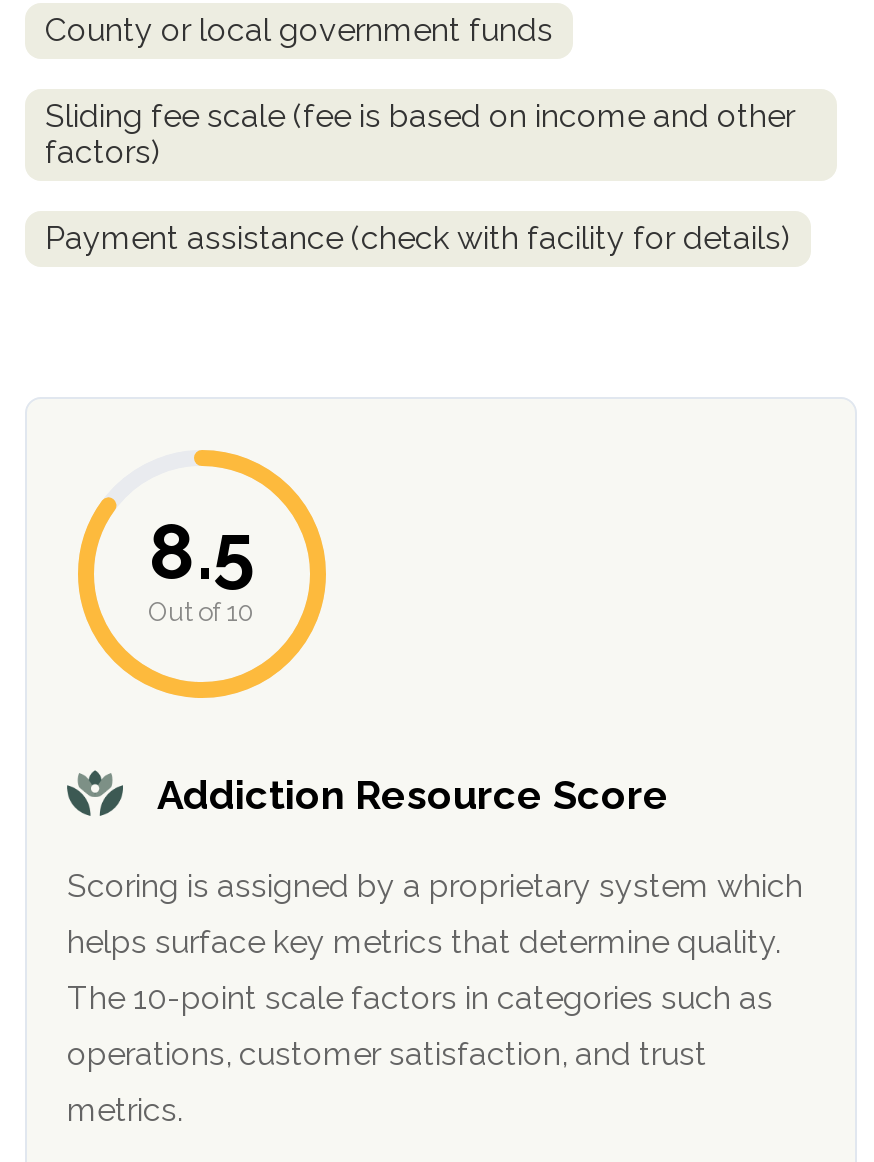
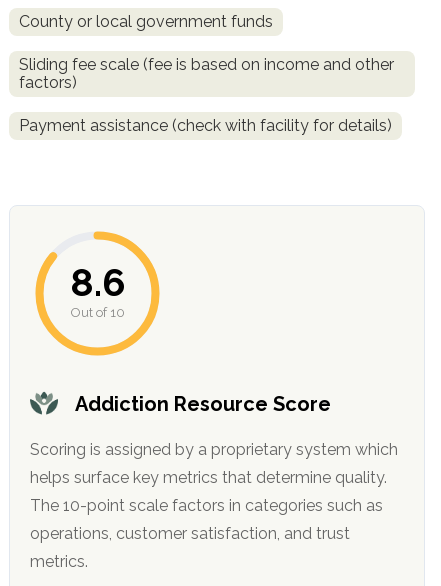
[149,507,255,597] 8.5 -> [69,260,125,305] 8.6

